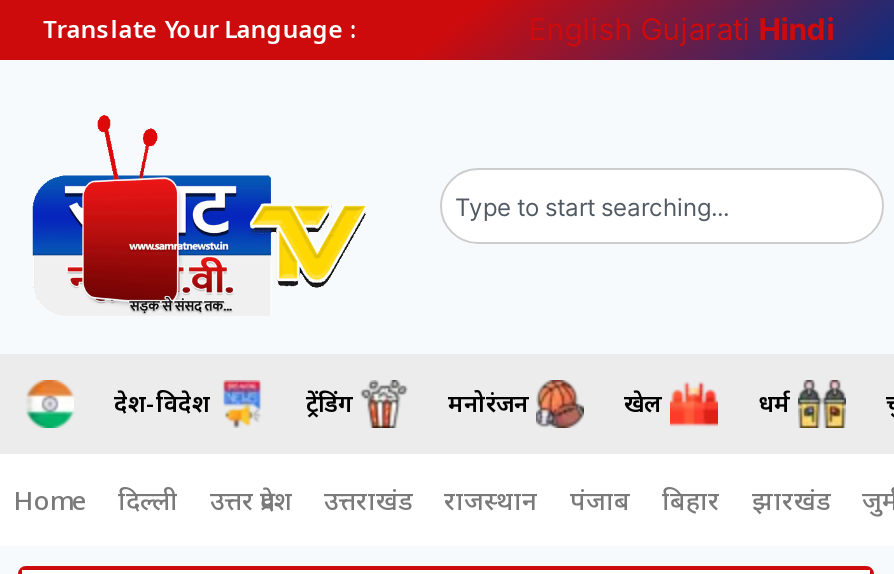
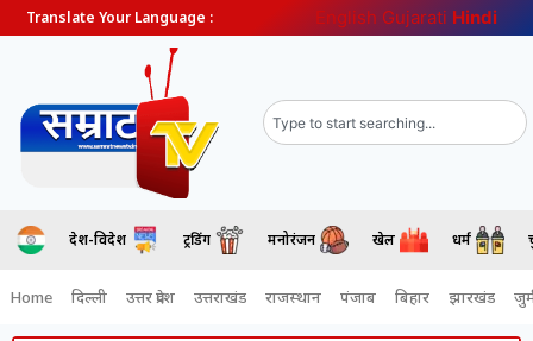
[66,80,316,334] [image] -> [43,46,190,200] [image]

